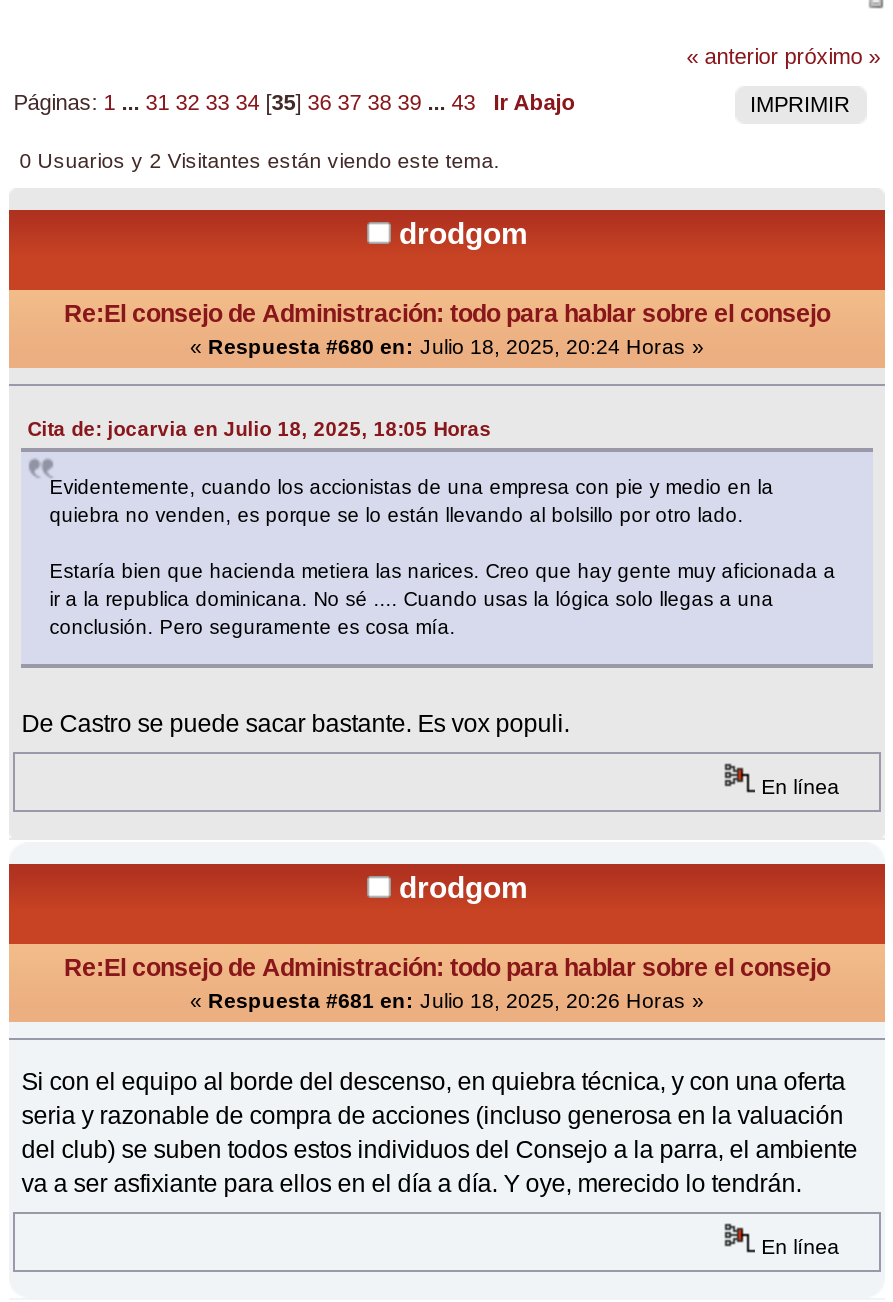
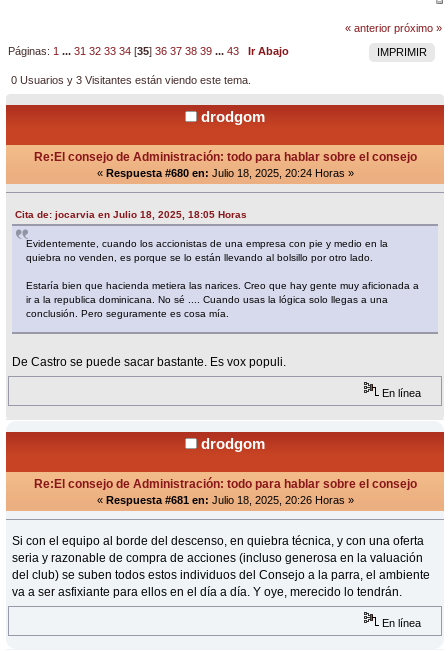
[20,149,500,173] 0 Usuarios y 2 Visitantes están viendo este tema. -> [11,74,251,86] 0 Usuarios y 3 Visitantes están viendo este tema.

